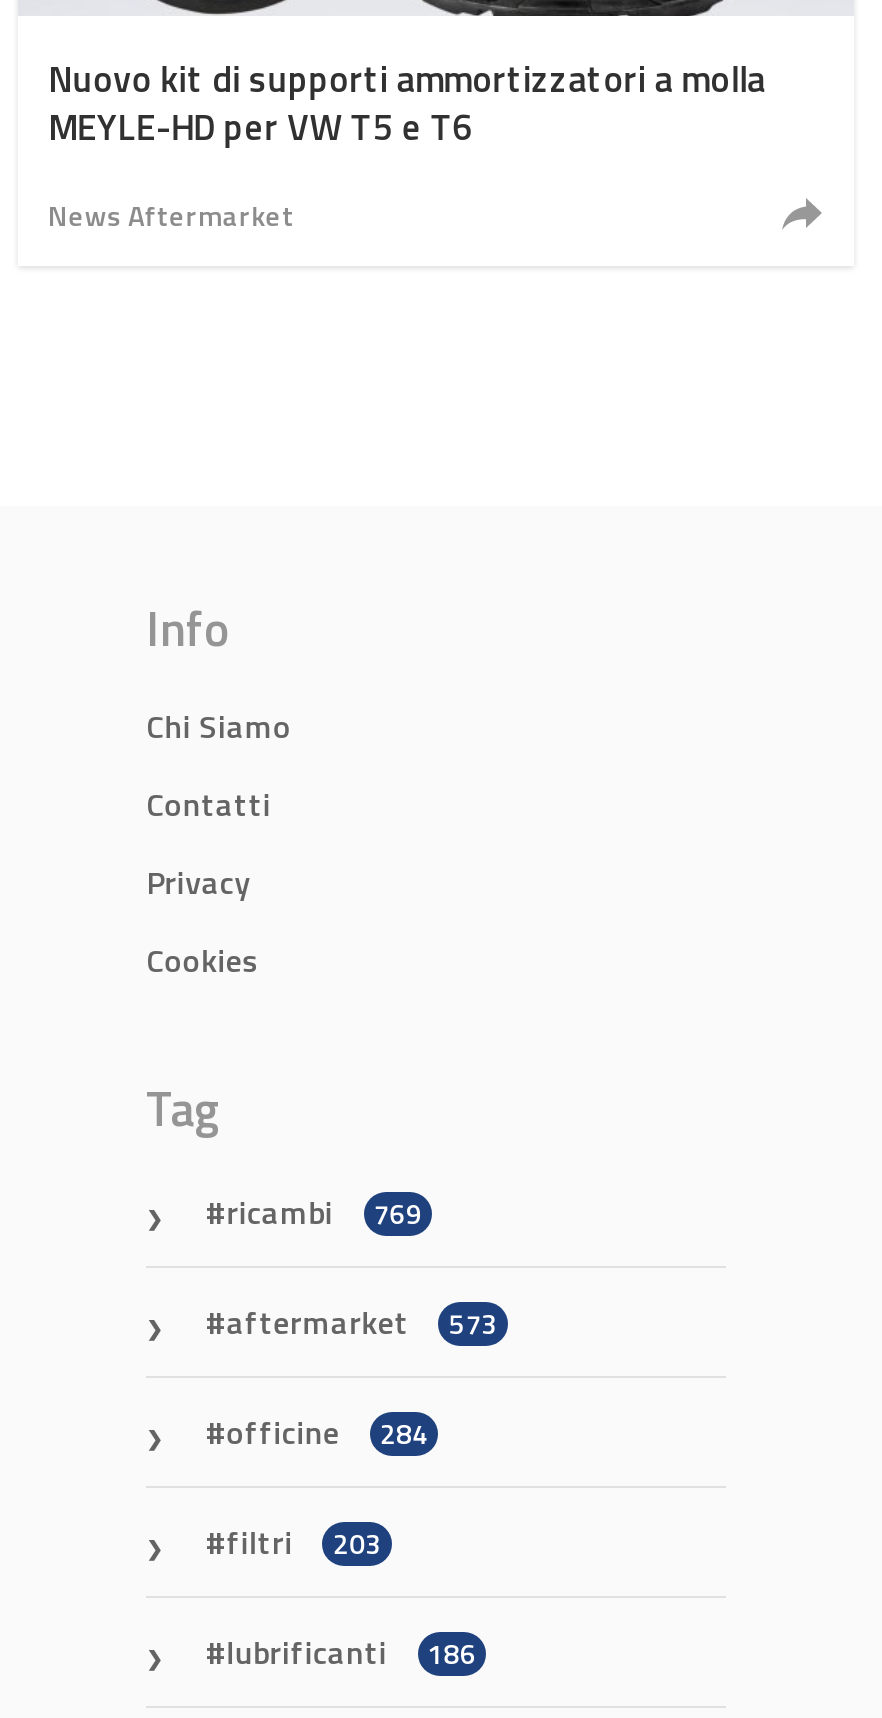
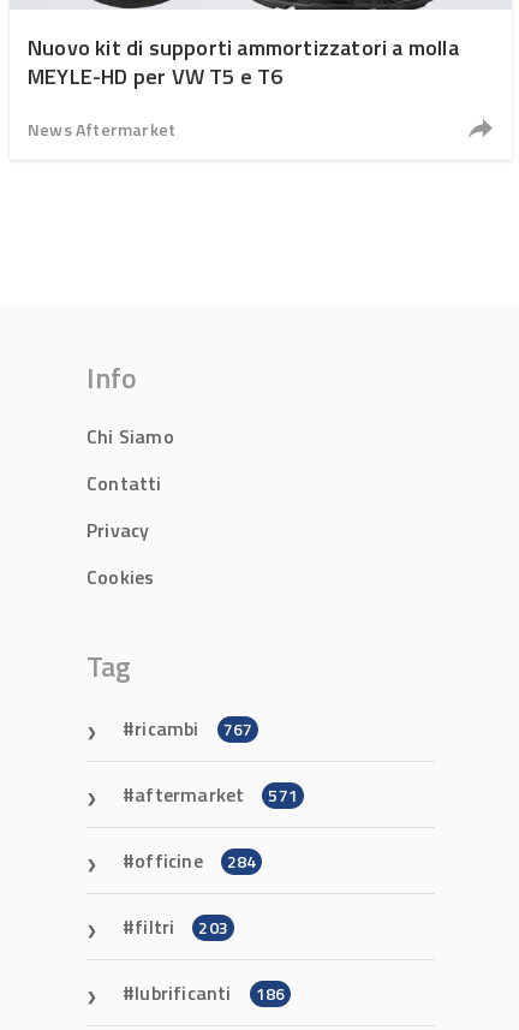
[226,1188,422,1236] ricambi 769 -> [135,714,253,743] ricambi 767
[226,1298,498,1346] aftermarket 573 -> [135,780,298,809] aftermarket 571

